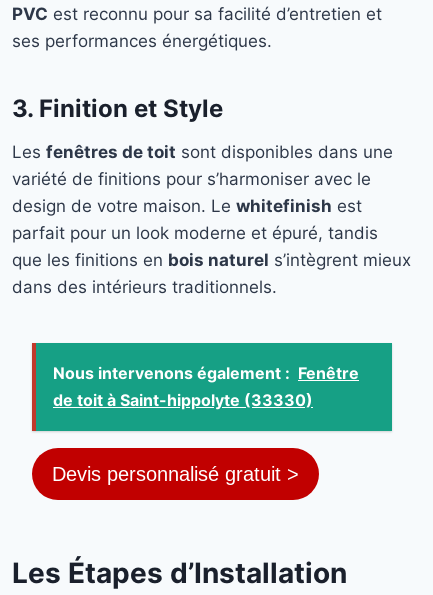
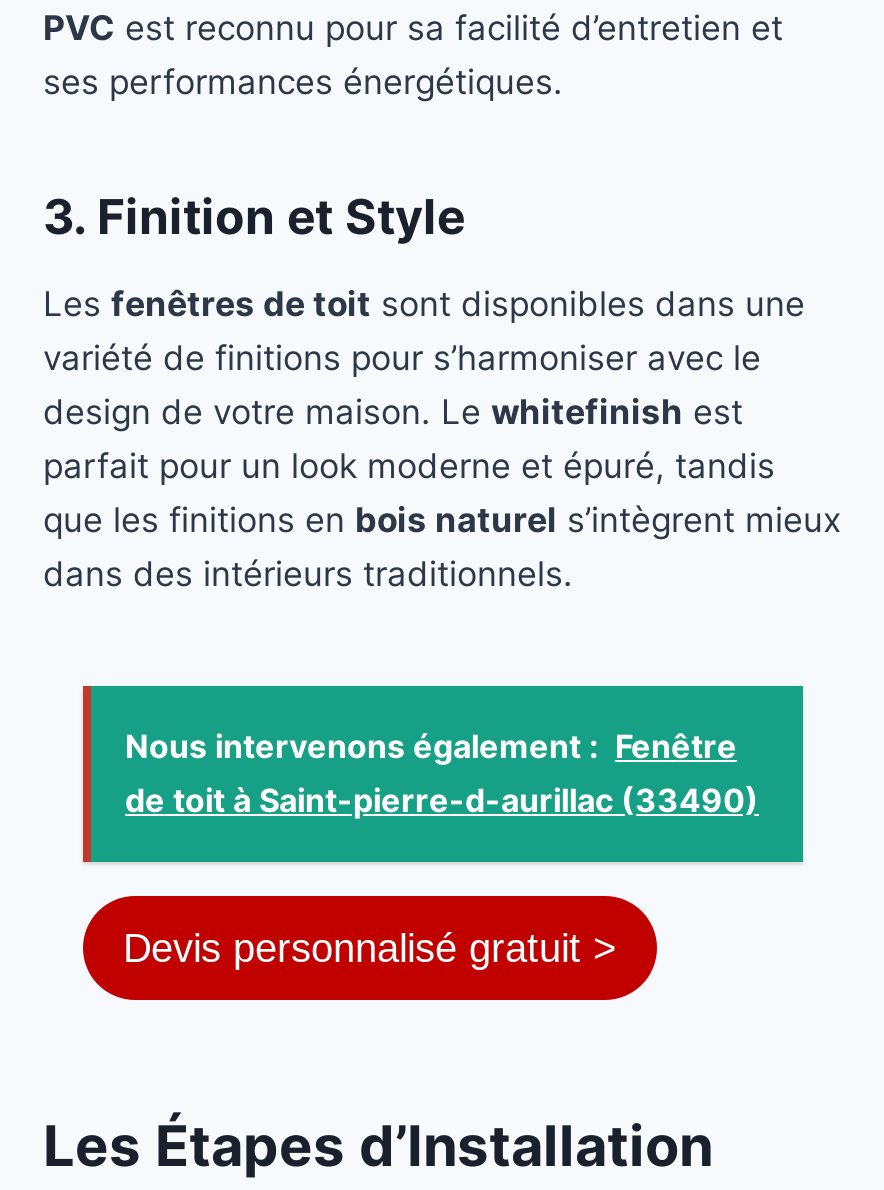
[53,390,313,410] de toit à Saint-hippolyte (33330) -> [125,780,759,820] de toit à Saint-pierre-d-aurillac (33490)

